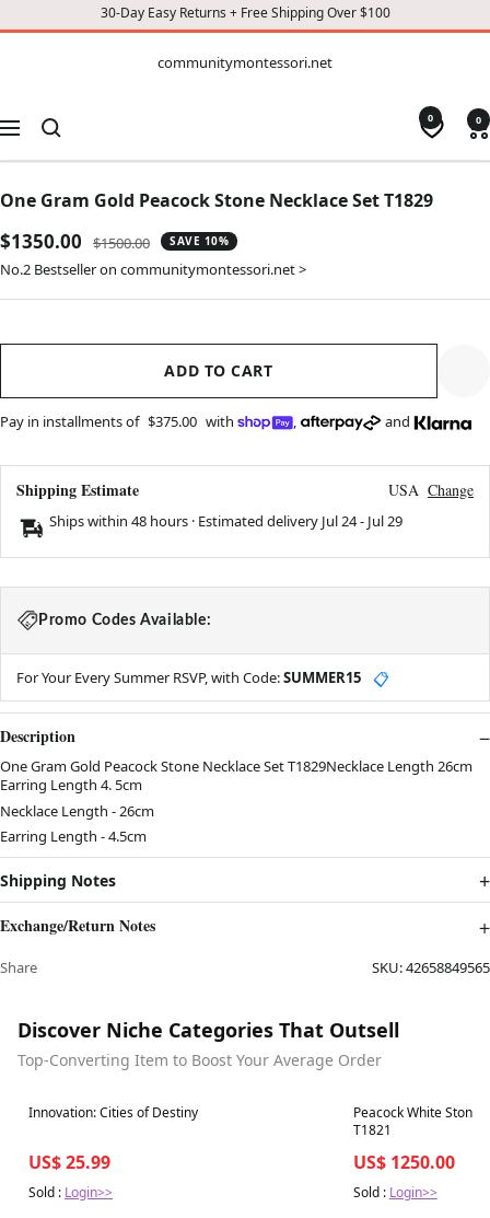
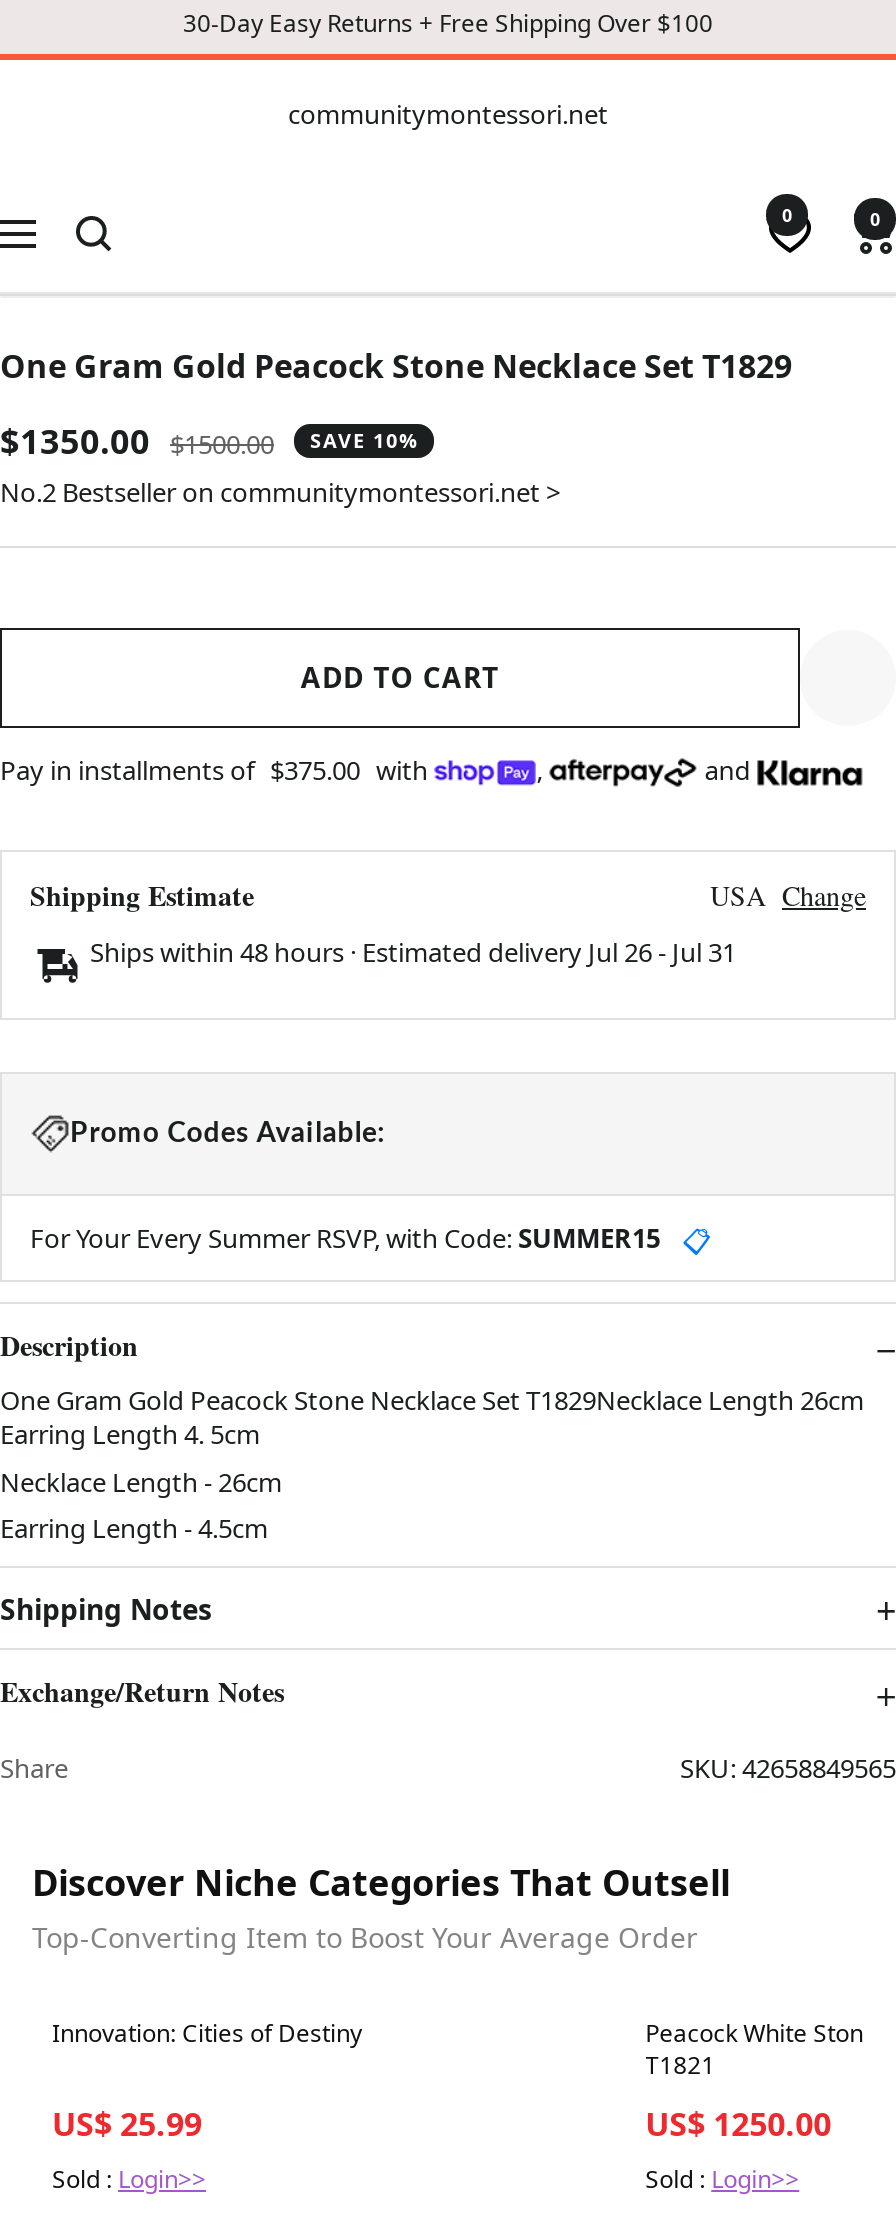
[49,511,402,531] Ships within 48 hours · Estimated delivery Jul 24 - Jul 29 -> [90,935,736,971] Ships within 48 hours · Estimated delivery Jul 26 - Jul 31

